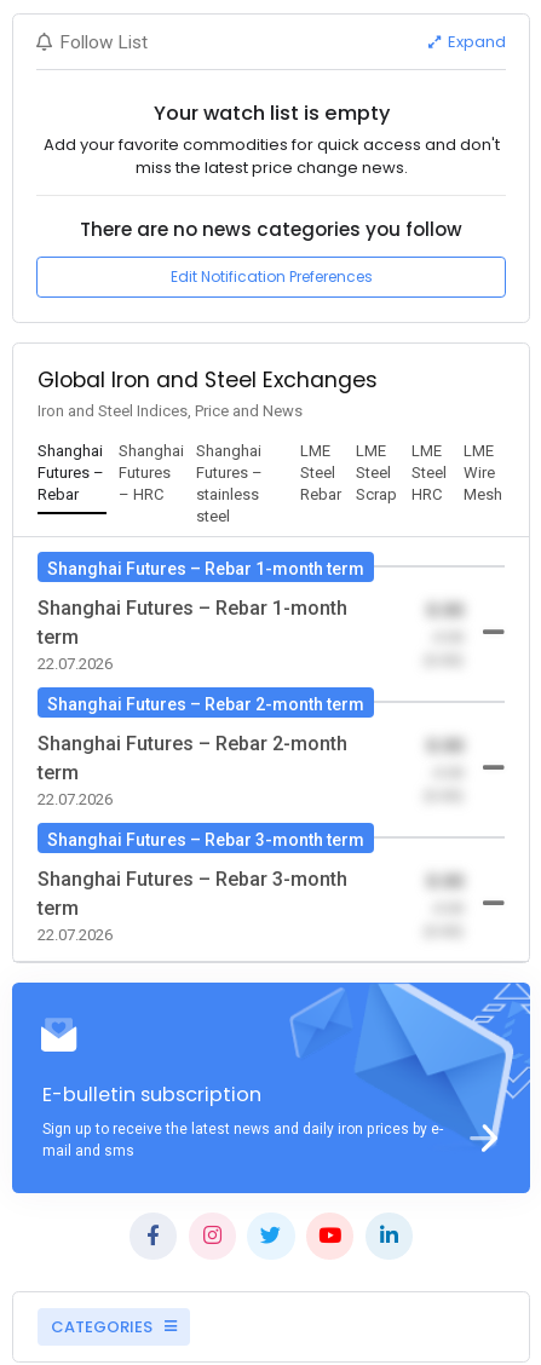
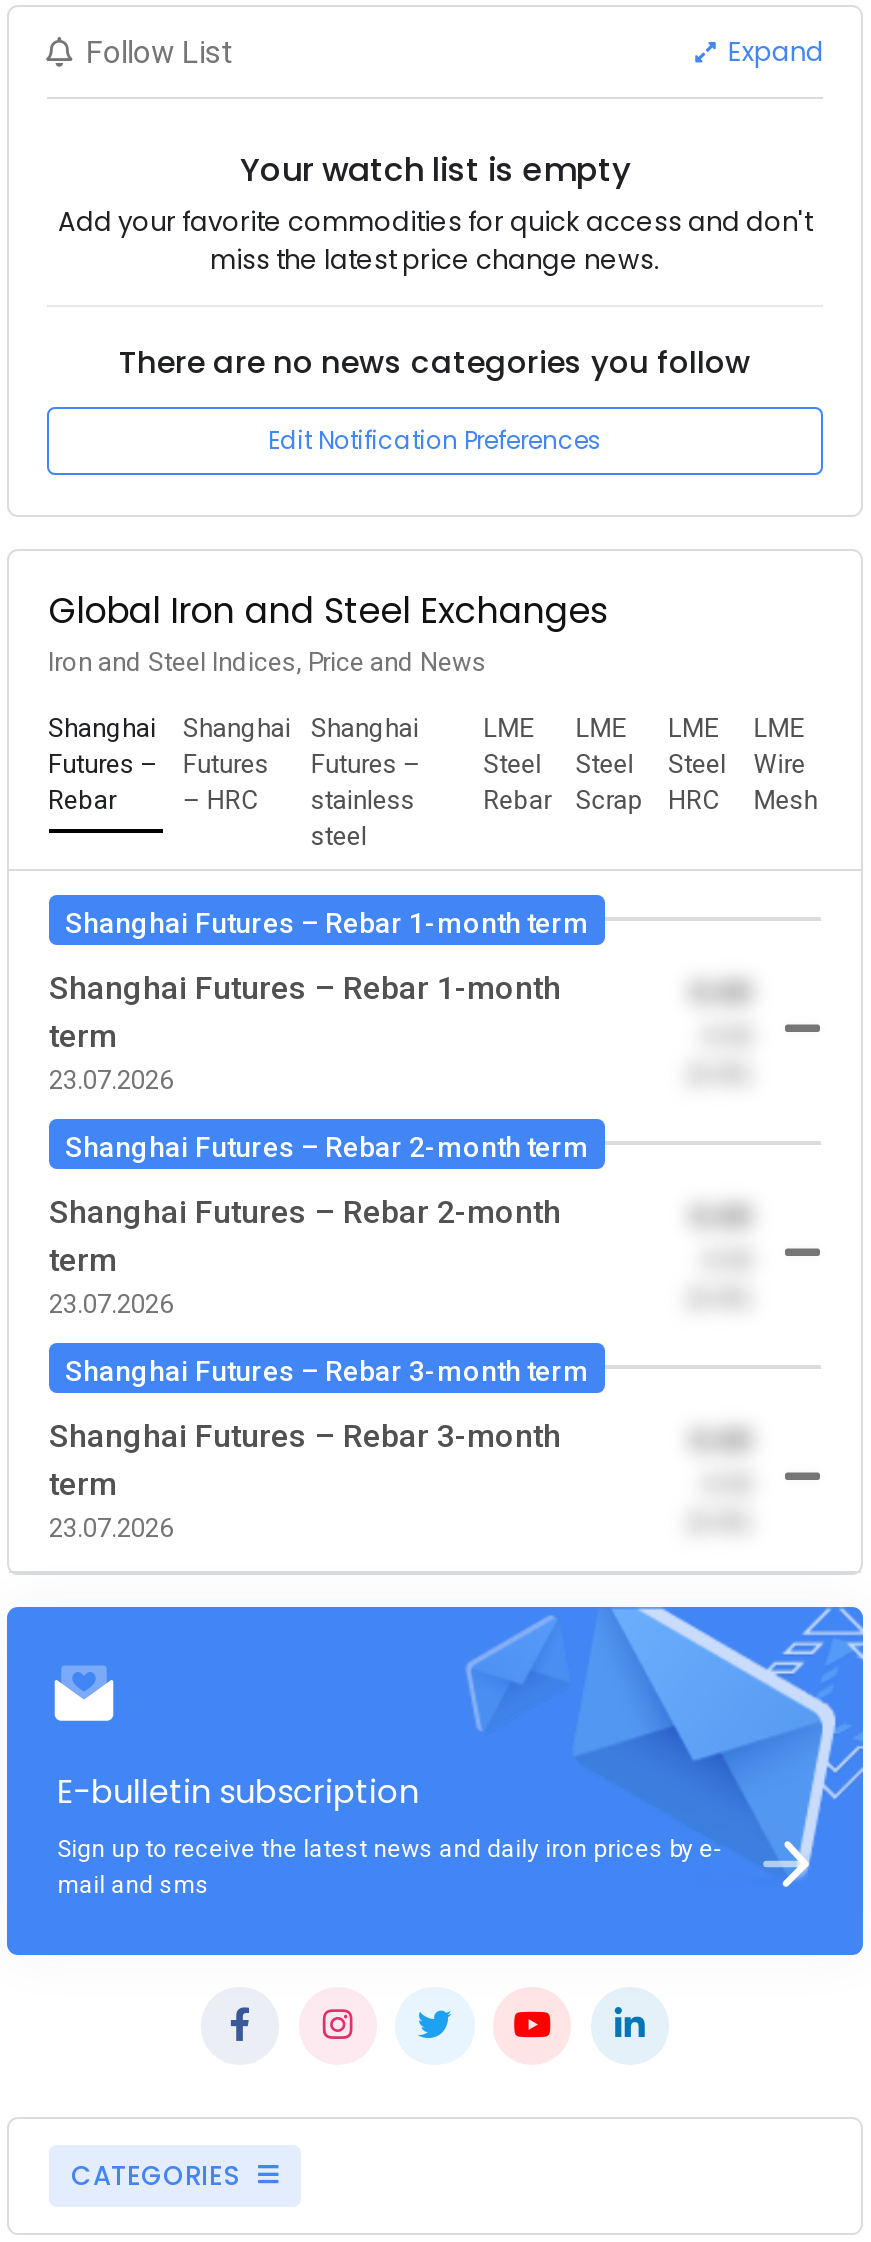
[38,654,113,672] 22.07.2026 -> [49,1064,173,1094] 23.07.2026
[38,790,113,808] 22.07.2026 -> [49,1288,173,1318] 23.07.2026
[38,925,113,943] 22.07.2026 -> [49,1512,173,1542] 23.07.2026

